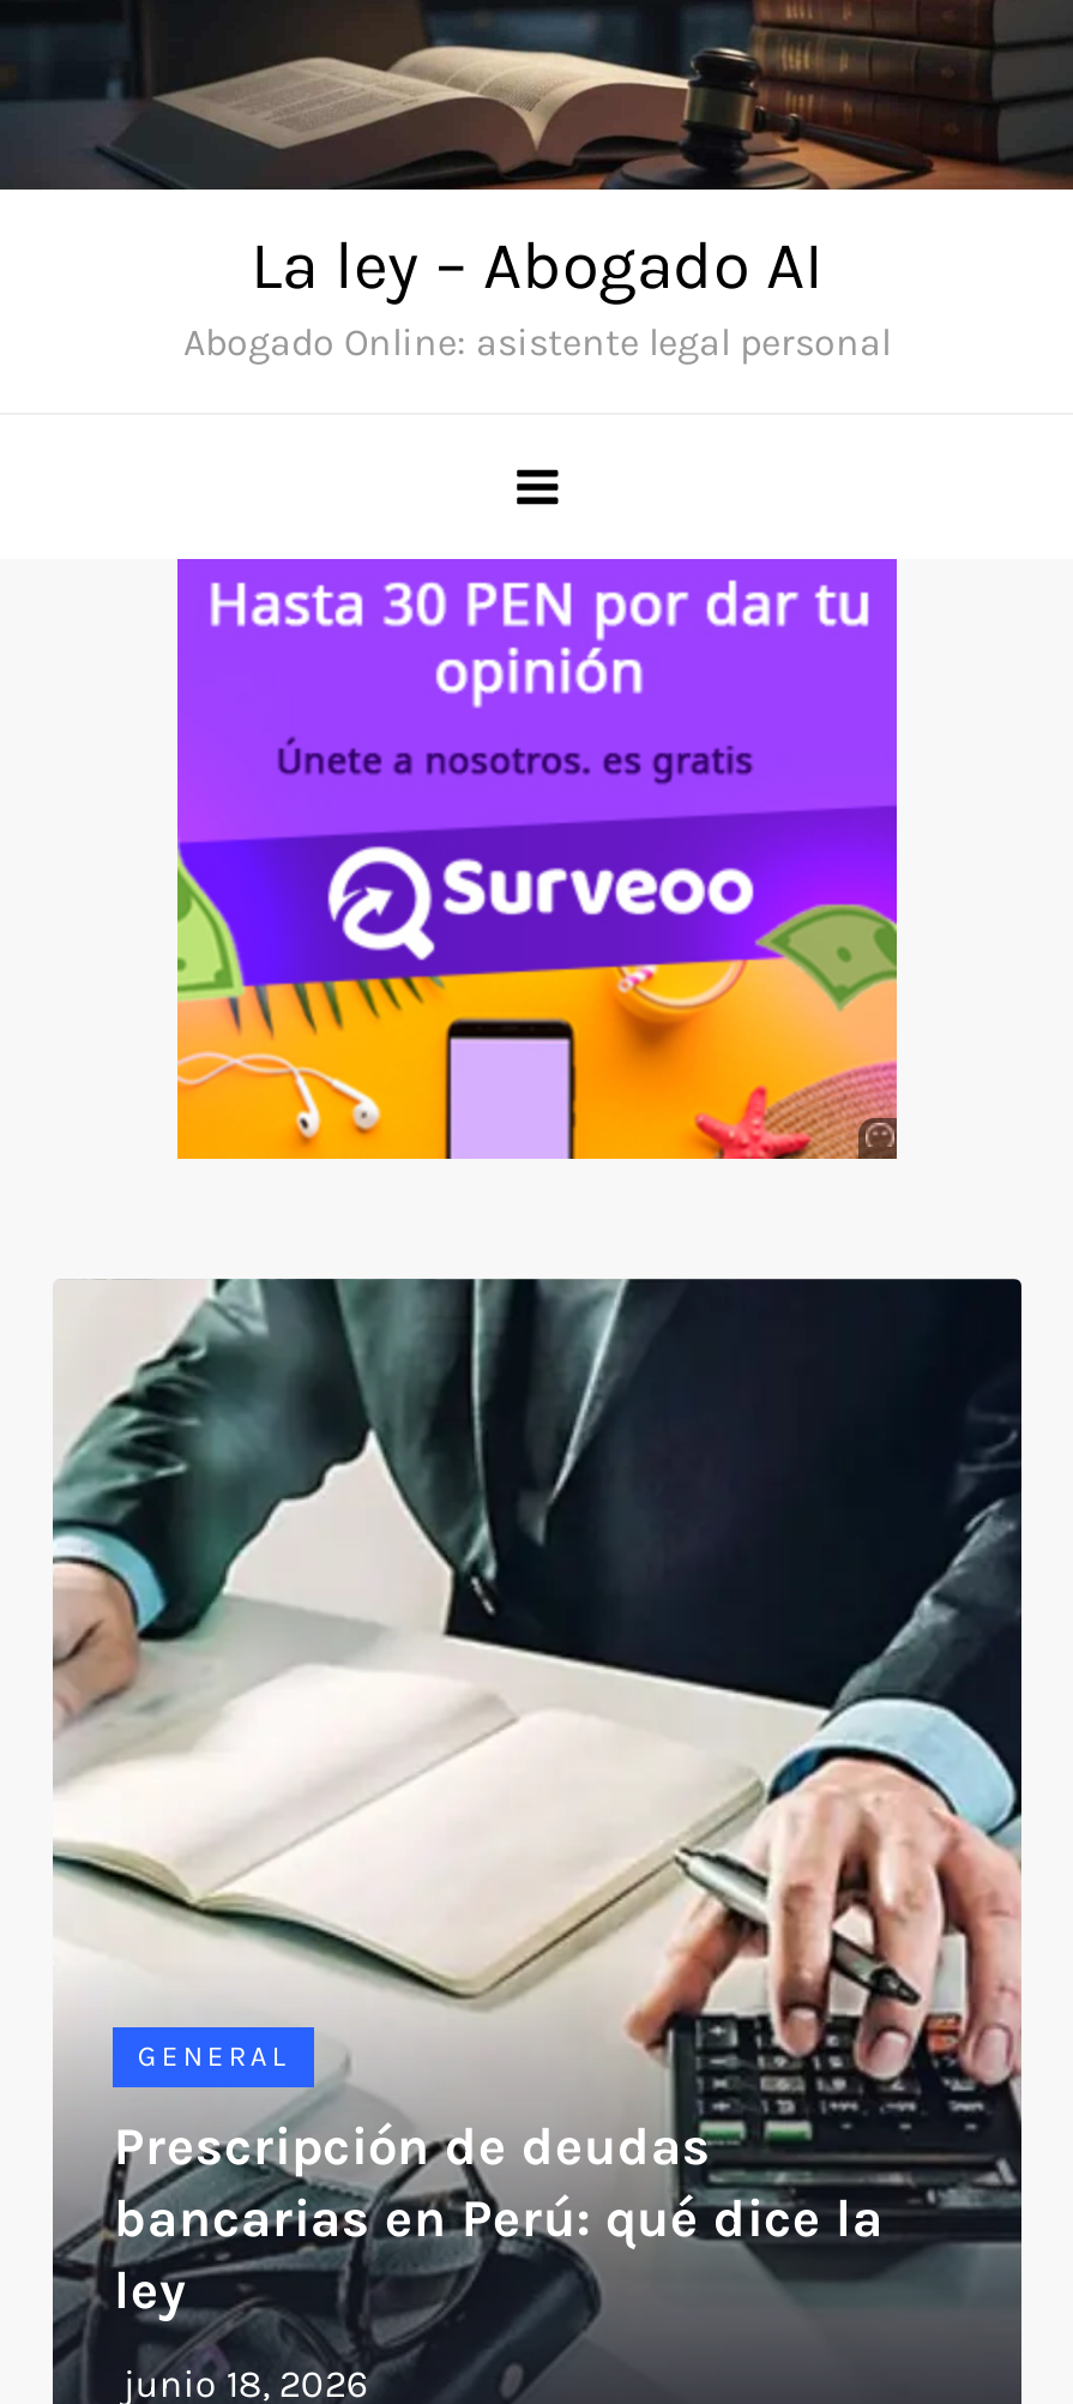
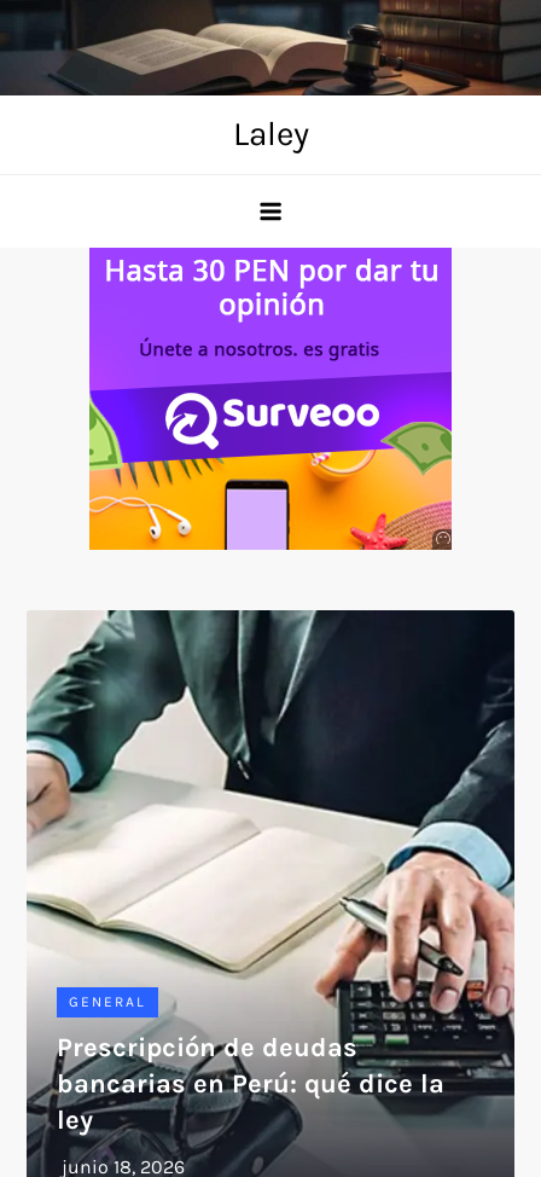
[183,225,891,364] La ley – Abogado AI | Abogado Online: asistente legal personal -> [232,113,309,153] Laley

